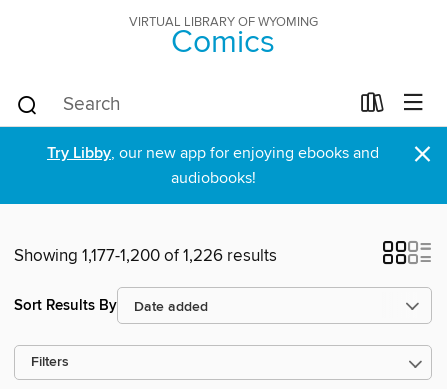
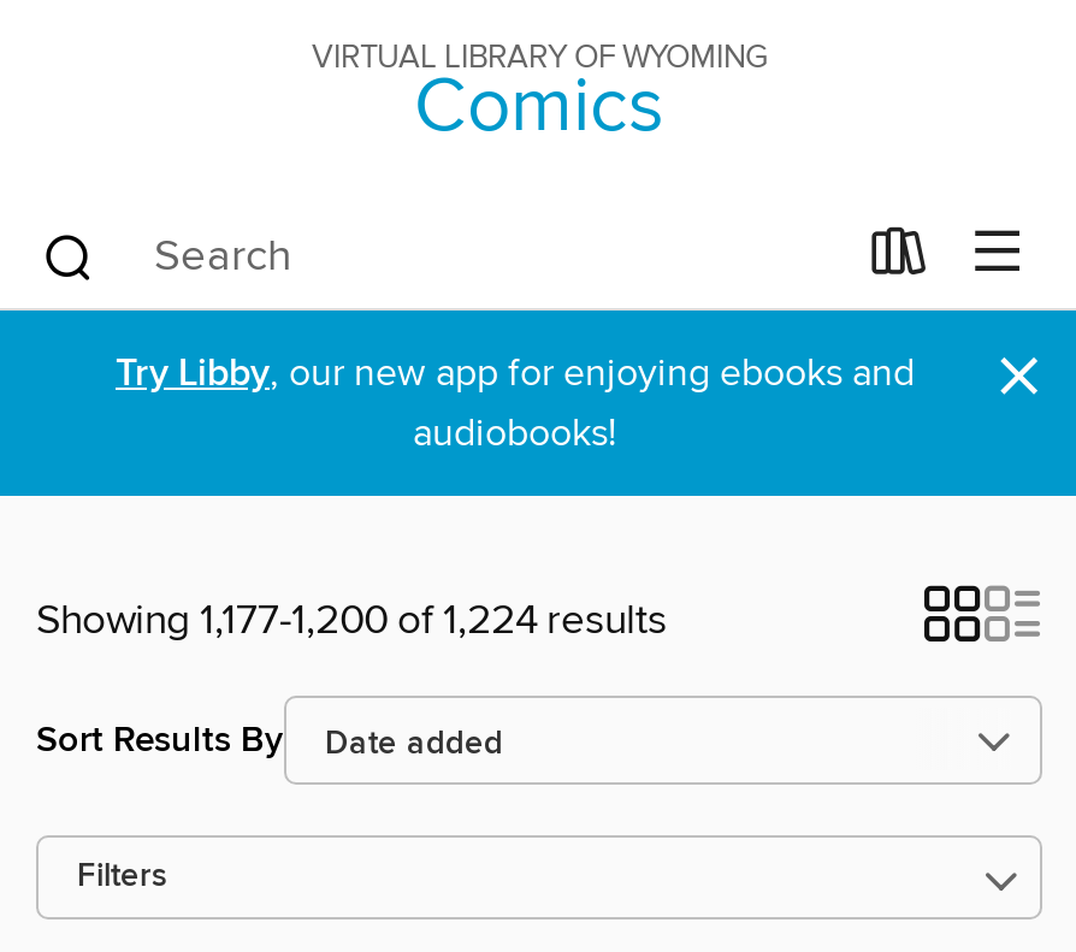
[14,245,277,267] Showing 1,177-1,200 of 1,226 results -> [36,595,667,648] Showing 1,177-1,200 of 1,224 results

